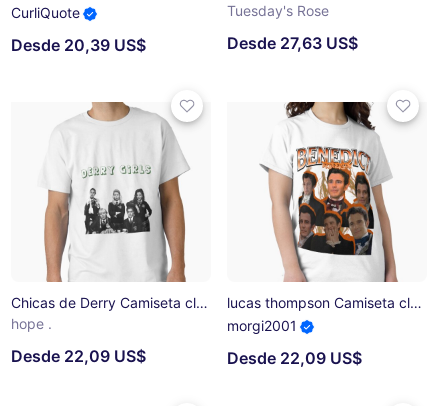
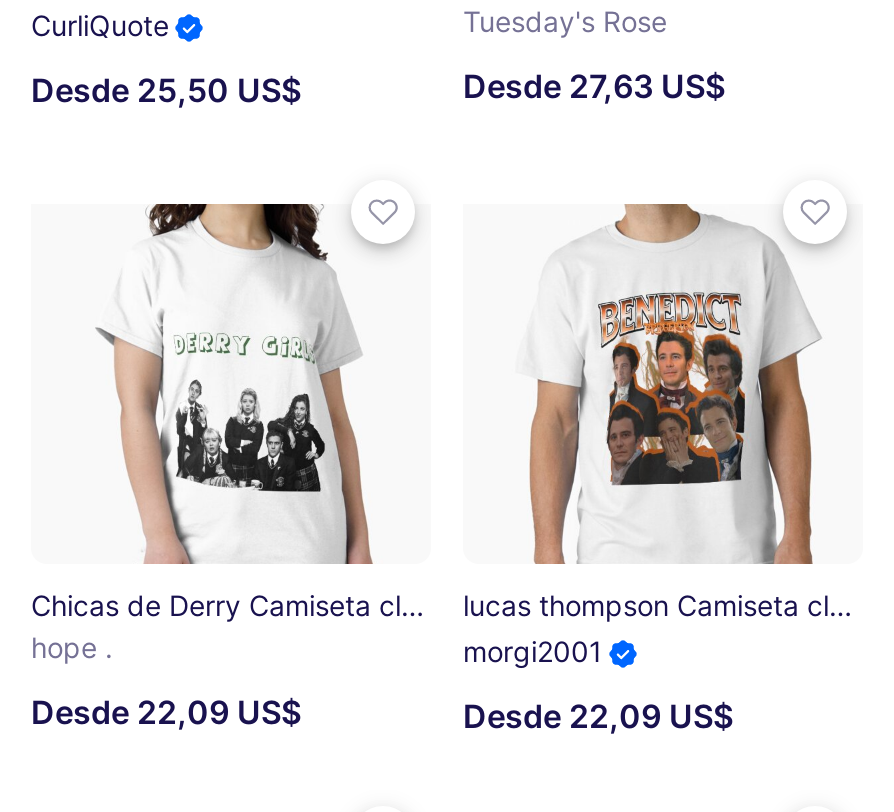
[11,35,146,55] Desde 20,39 US$ -> [31,70,301,110] Desde 25,50 US$
[43,102,190,283] [image] -> [97,202,387,566] [image]
[260,101,405,283] [image] -> [527,204,821,566] [image]

